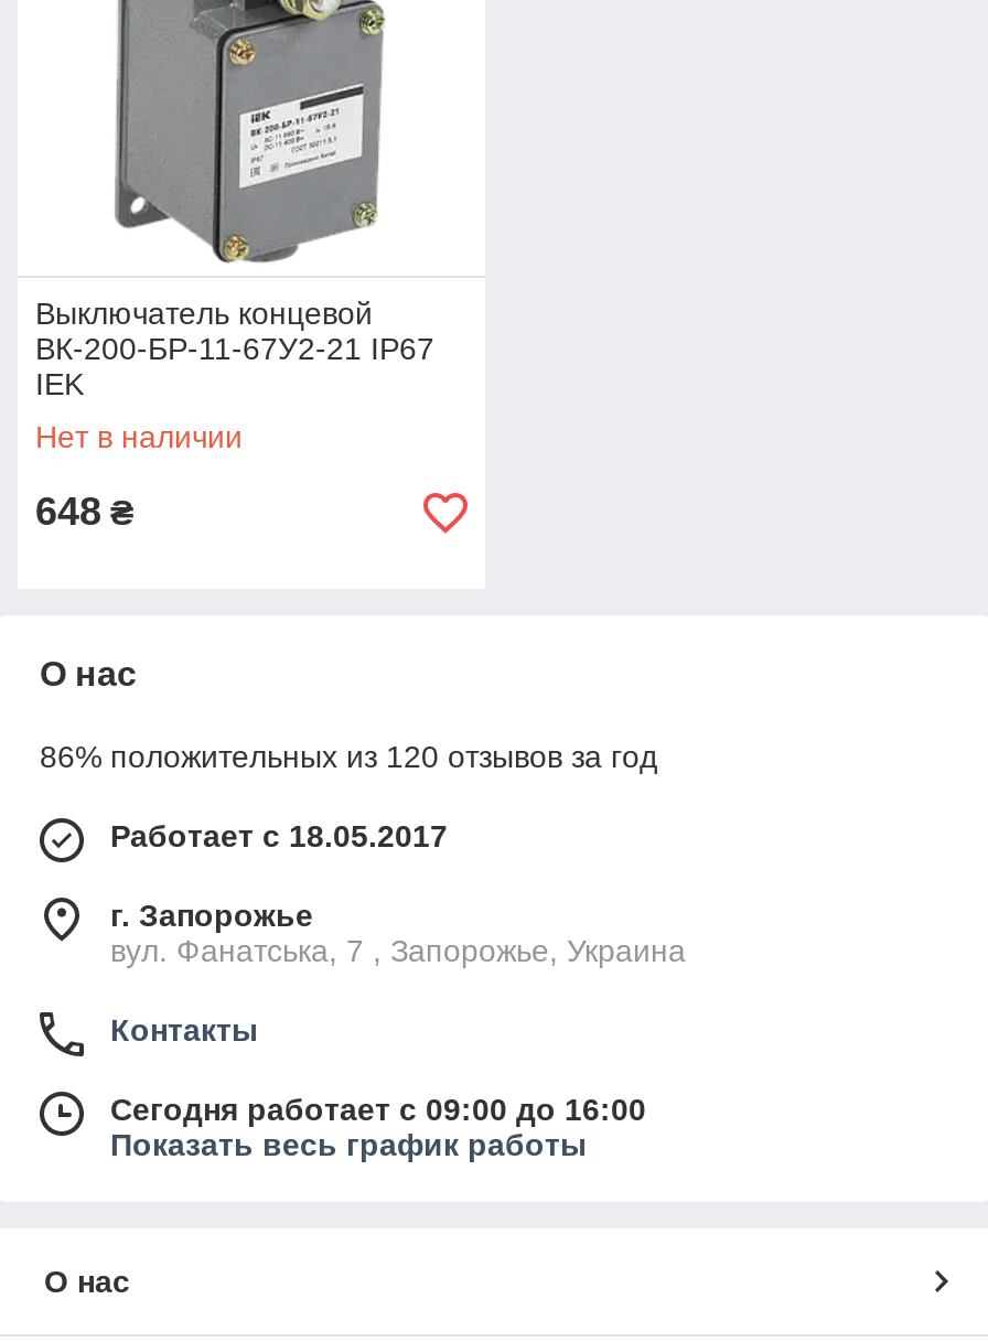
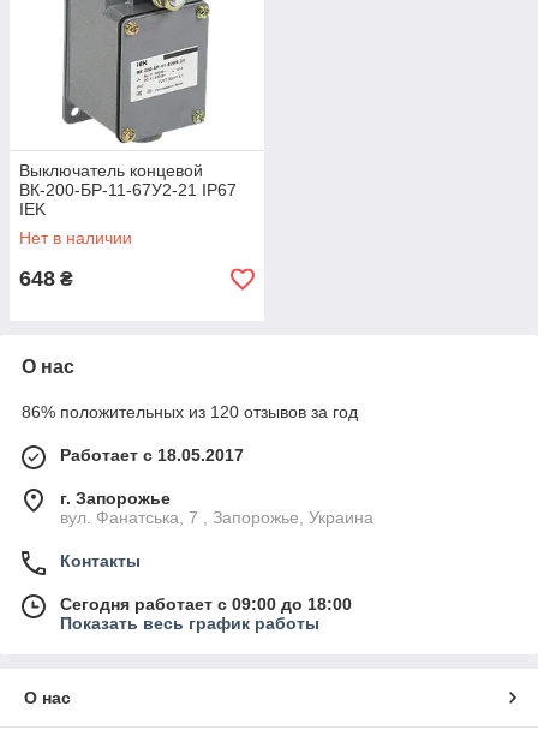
[110,1092,646,1127] Сегодня работает с 09:00 до 16:00 -> [60,594,352,614] Сегодня работает с 09:00 до 18:00

